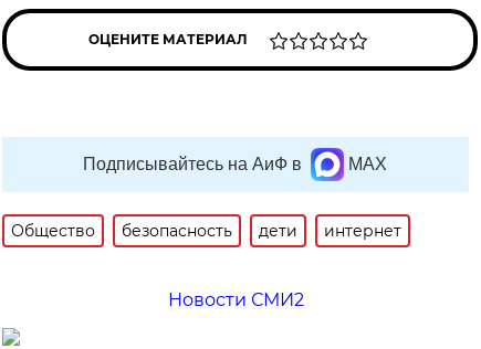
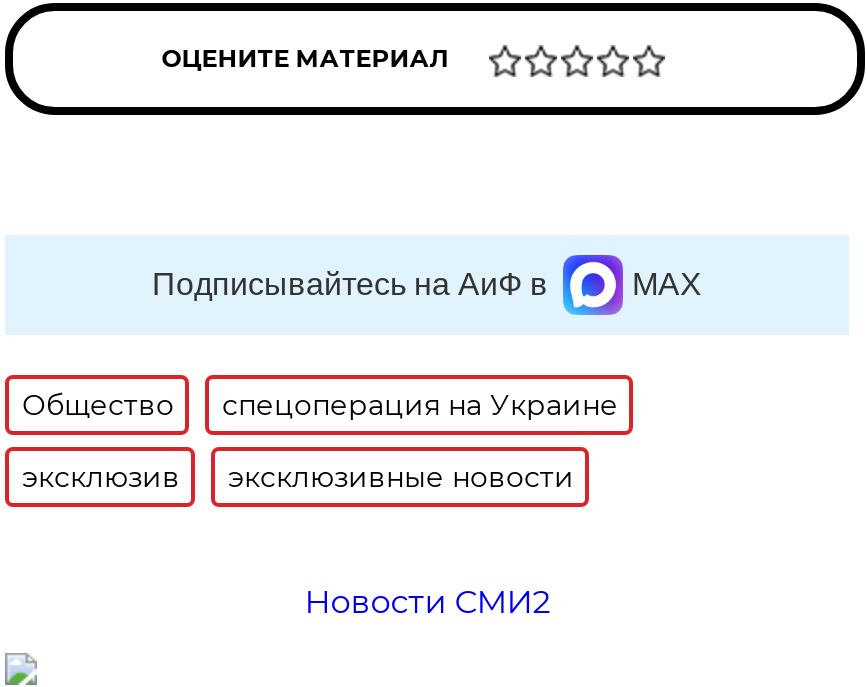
[122,221,402,241] безопасность | дети | интернет -> [22,387,618,495] спецоперация на Украине | эксклюзив | эксклюзивные новости

